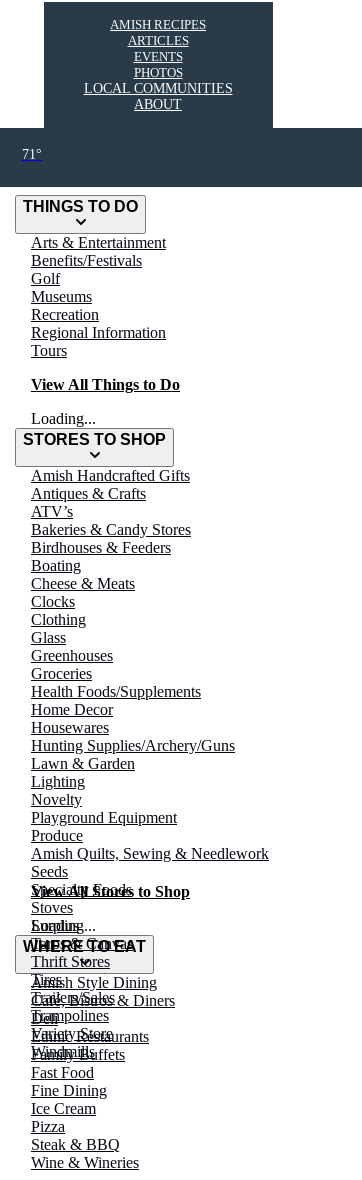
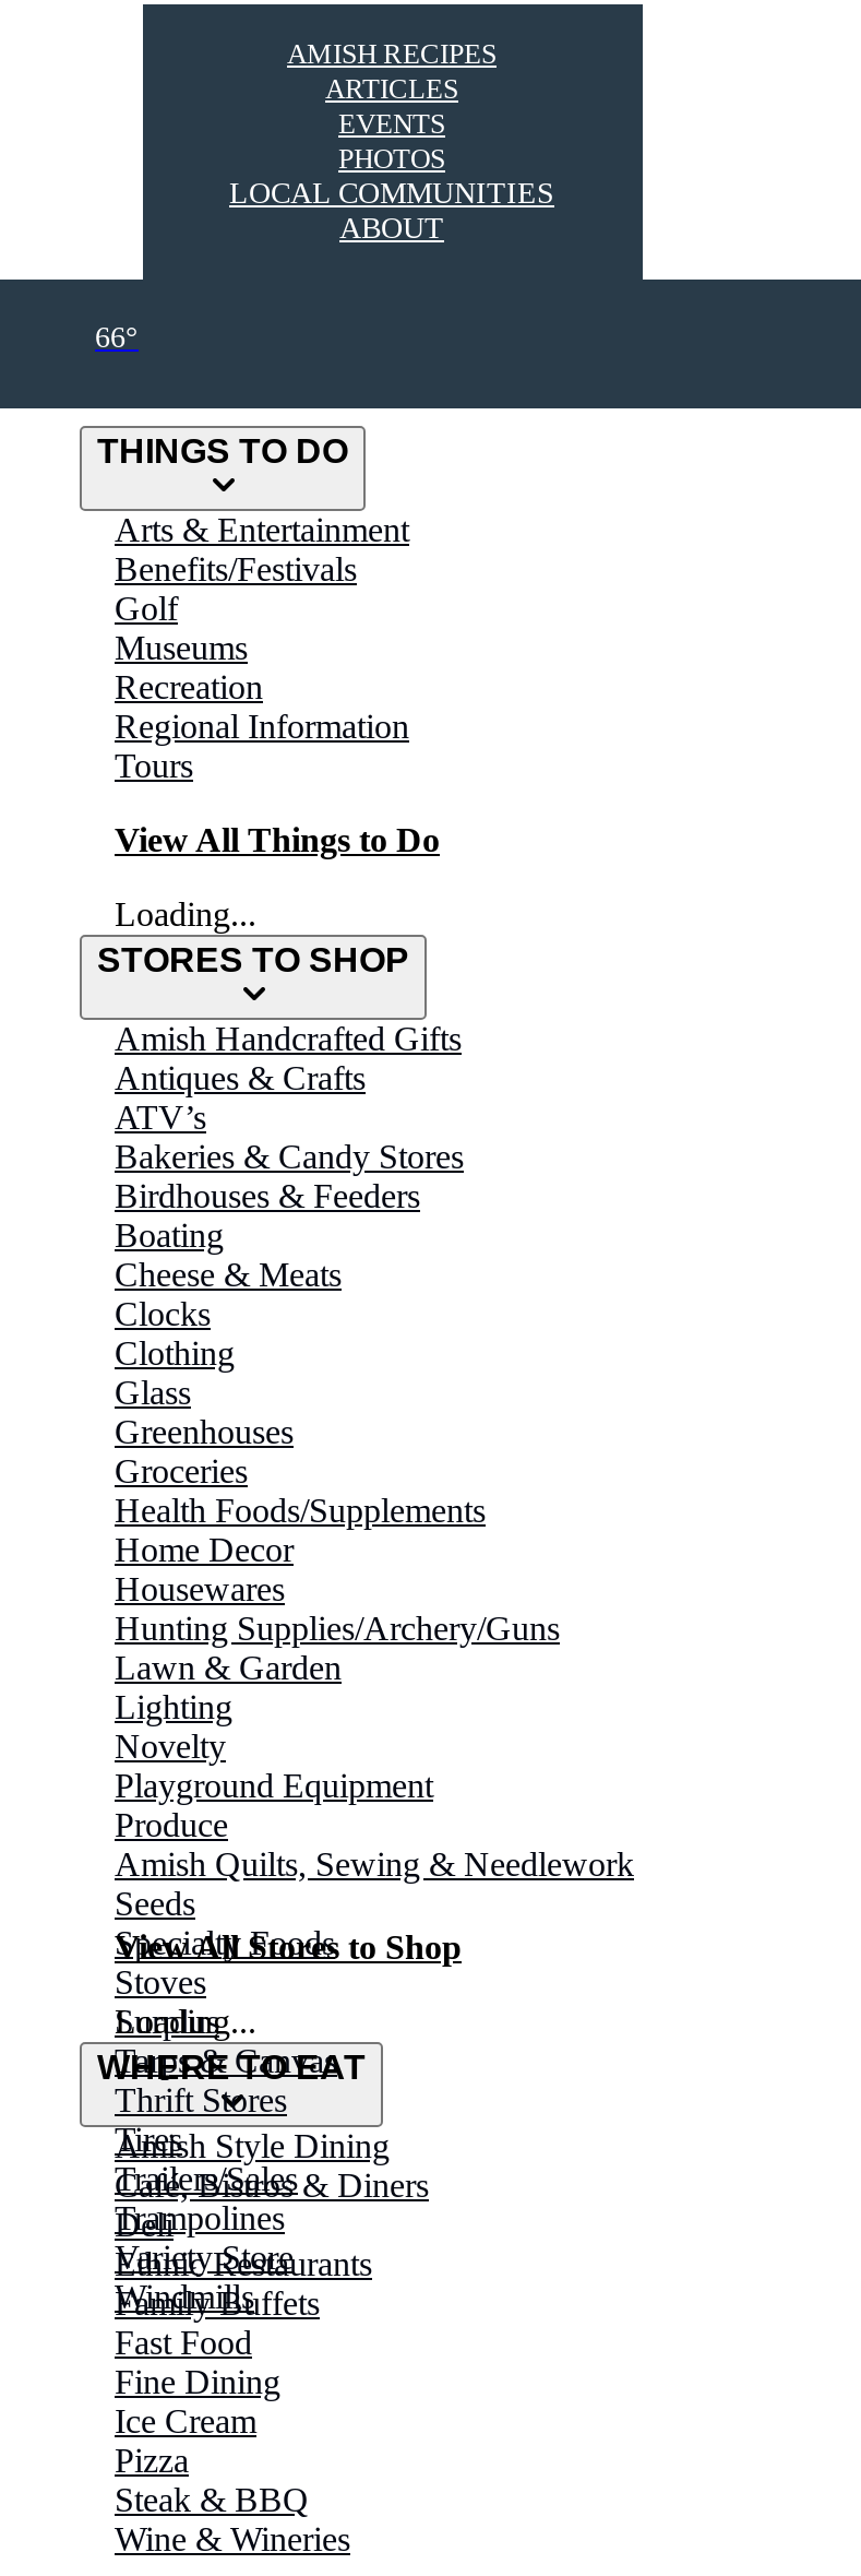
[22,147,42,162] 71° -> [95,321,139,354] 66°

